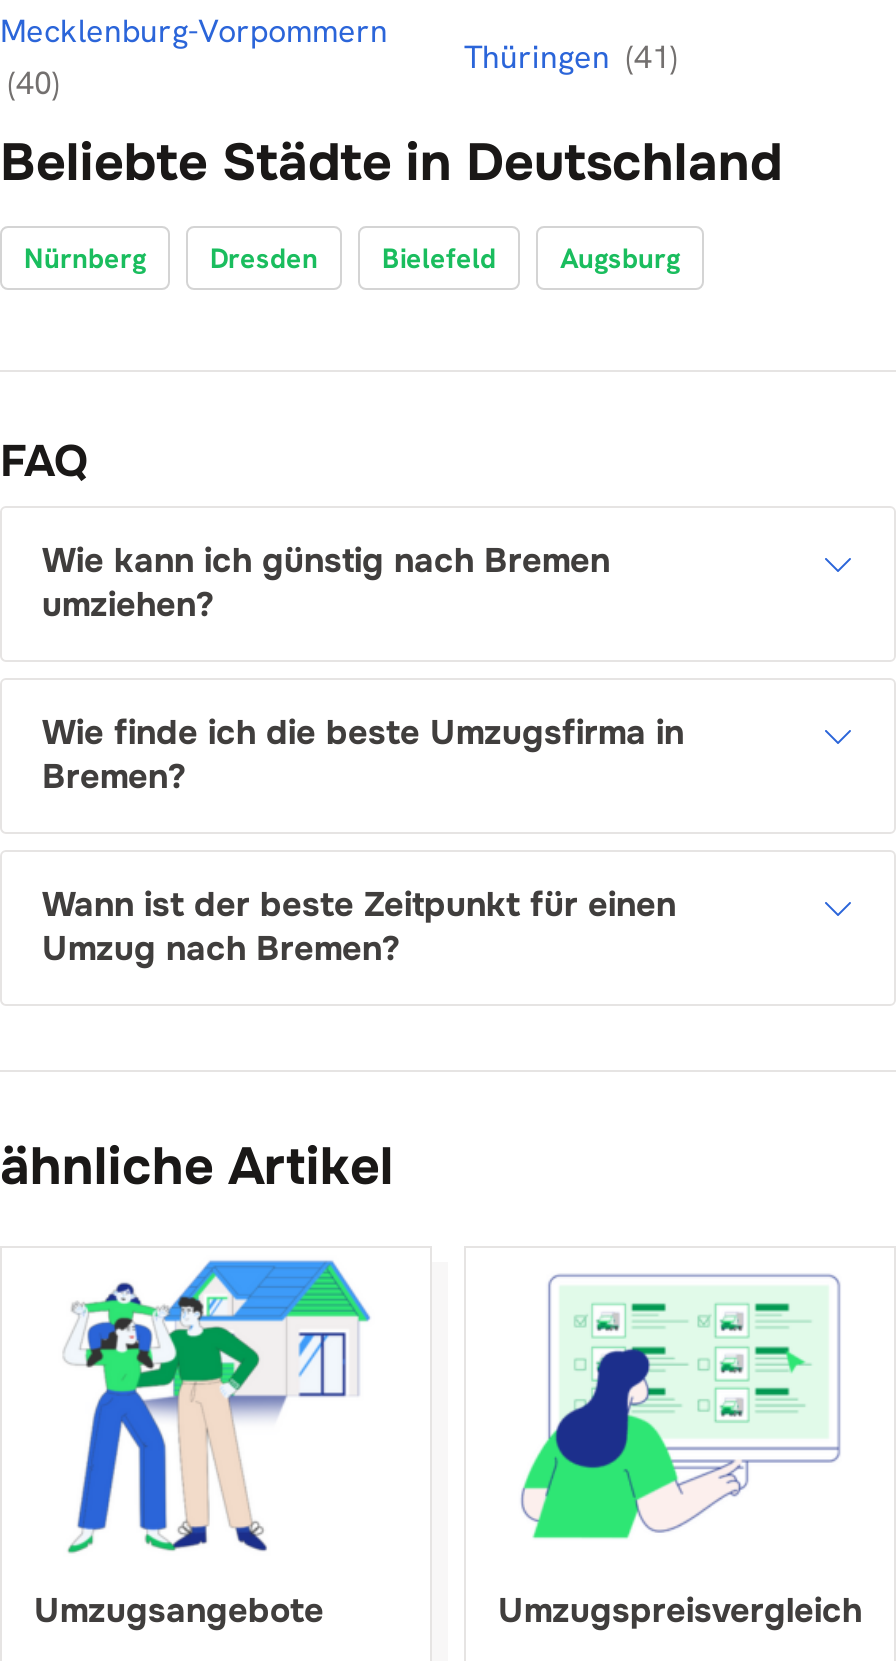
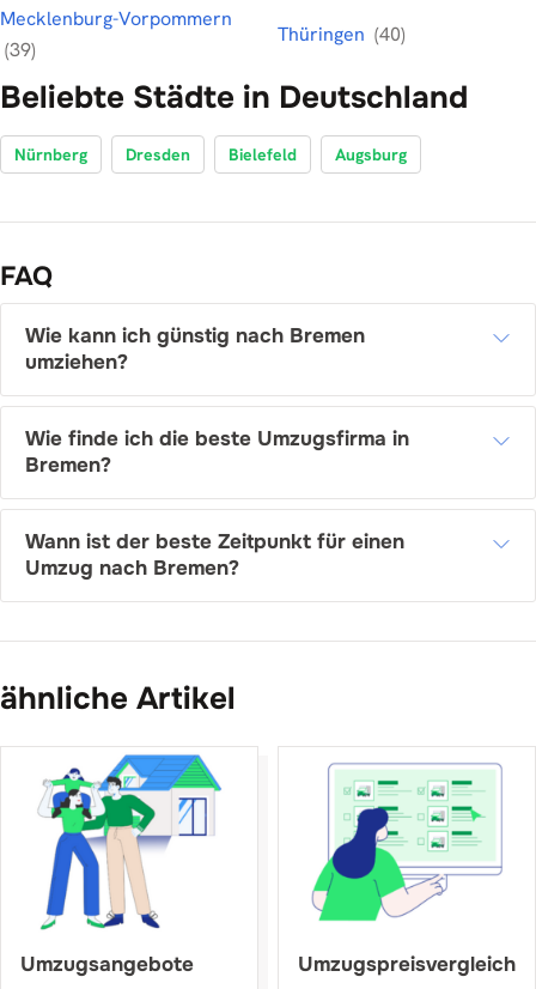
[464,36,678,78] Thüringen (41) -> [278,22,406,47] Thüringen (40)
[8,62,60,104] (40) -> [5,37,36,62] (39)

